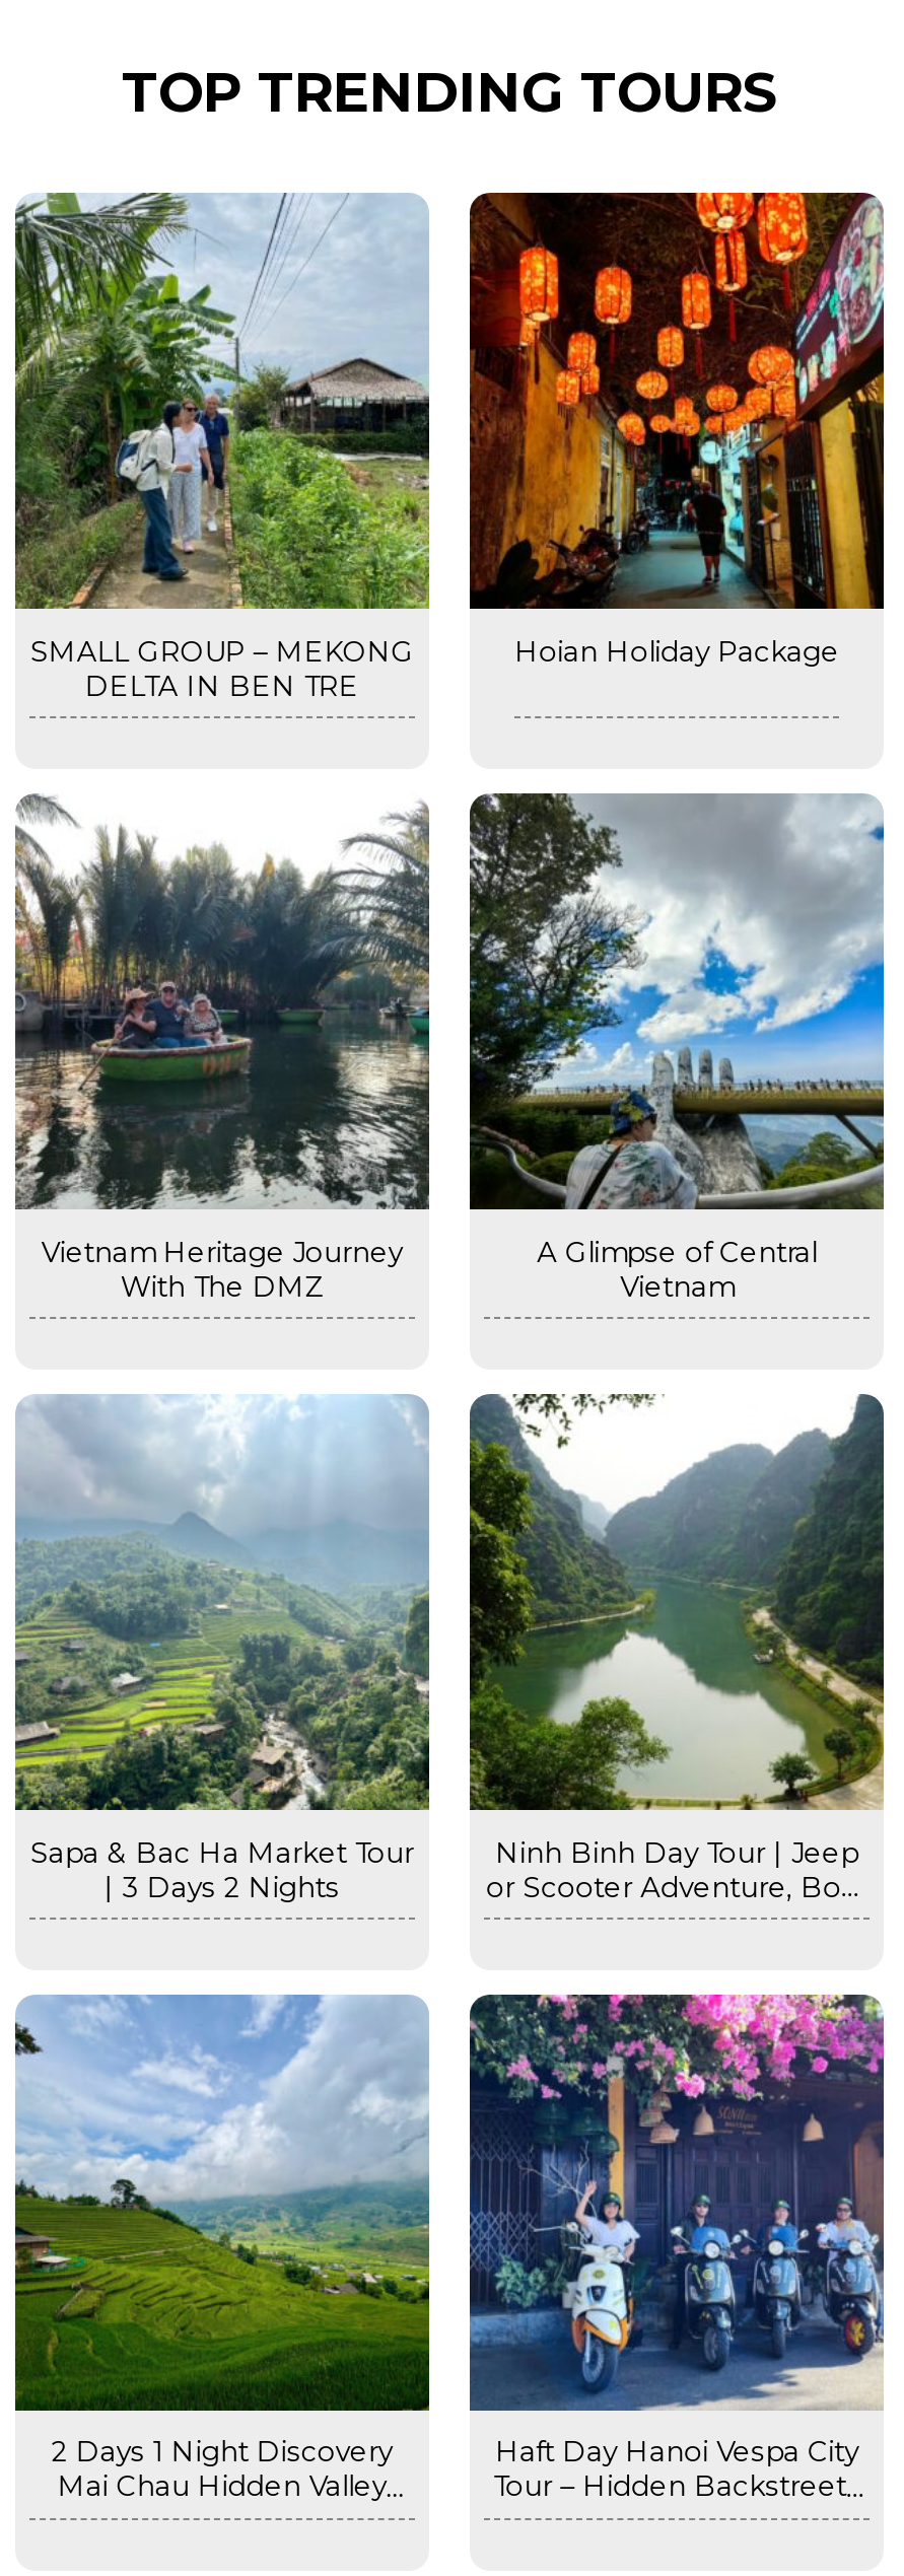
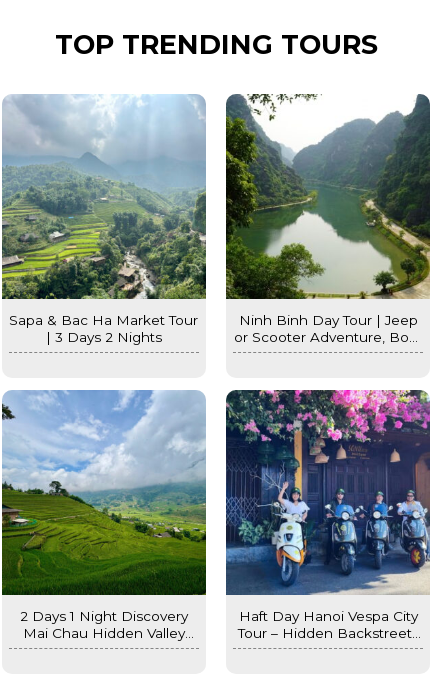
[13,191,431,701] [image] | SMALL GROUP – MEKONG | DELTA IN BEN TRE -> none
[468,191,886,667] [image] | Hoian Holiday Package -> none
[13,793,431,1302] [image] | Vietnam Heritage Journey | With The DMZ -> none
[468,791,886,1302] [image] | A Glimpse of Central | Vietnam -> none

